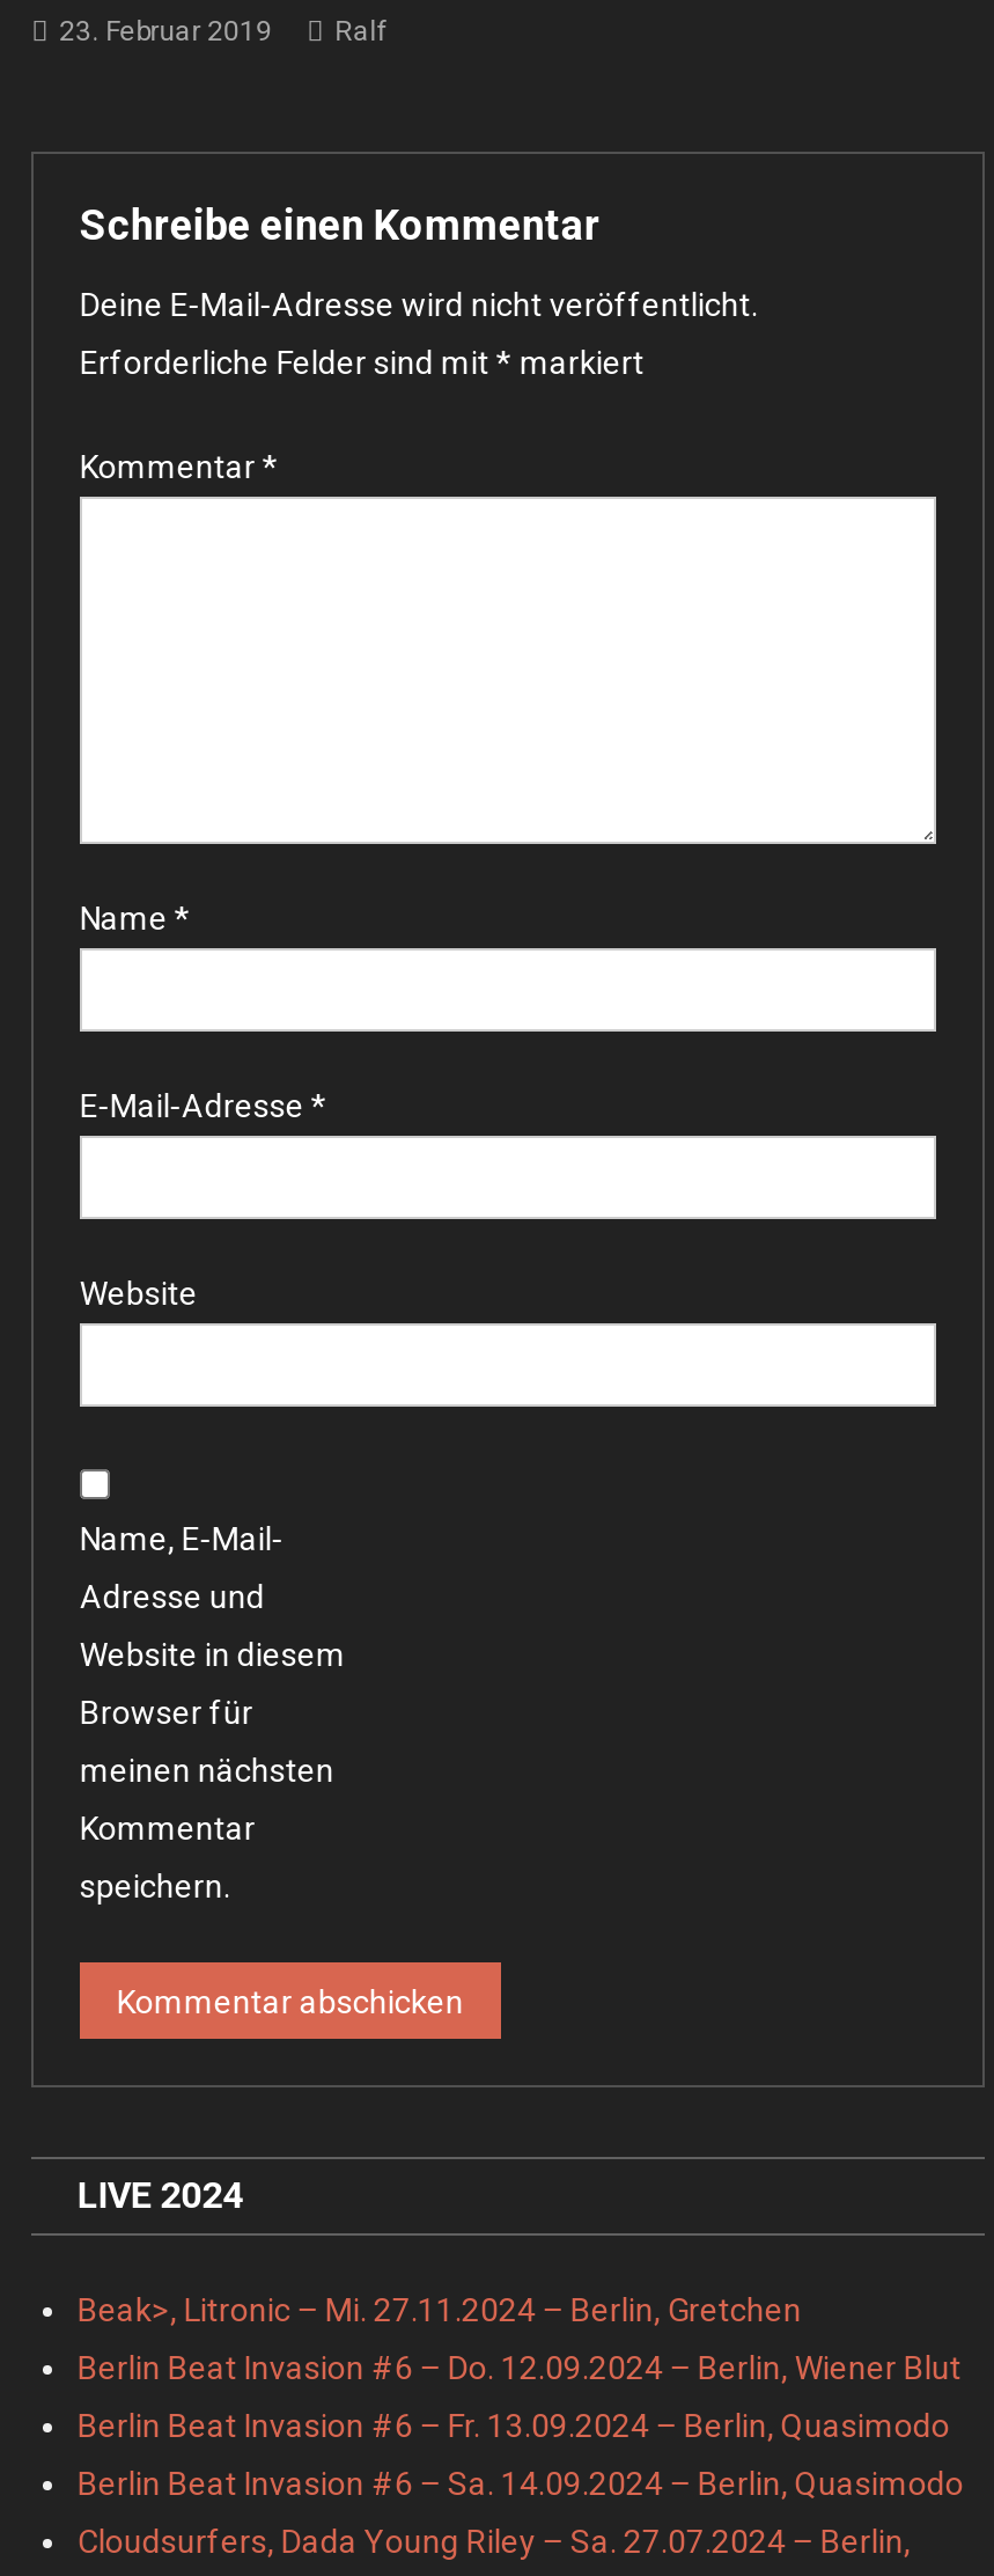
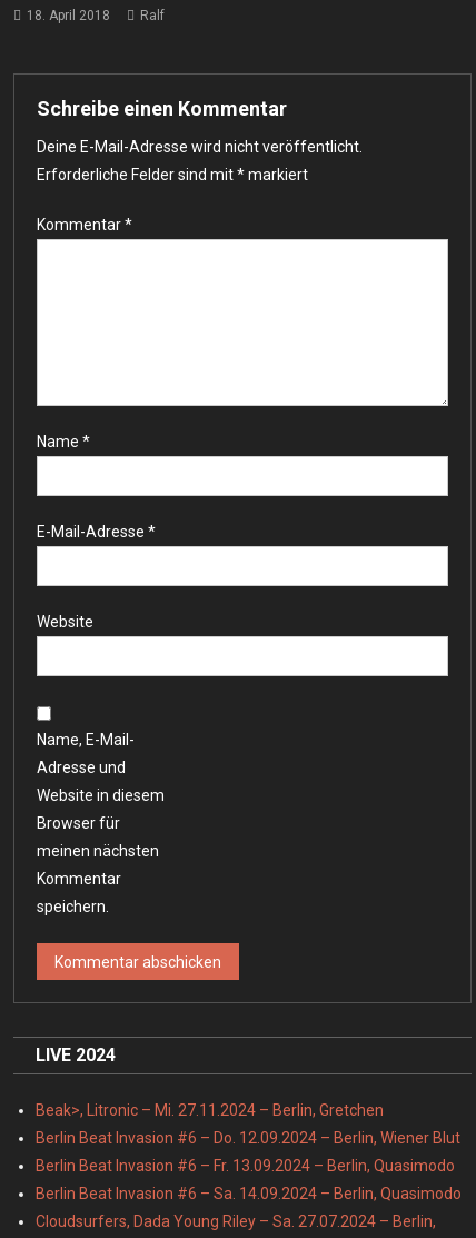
[59,15,386,47] 23. Februar 2019 Ralf -> [27,8,165,23] 18. April 2018 Ralf

